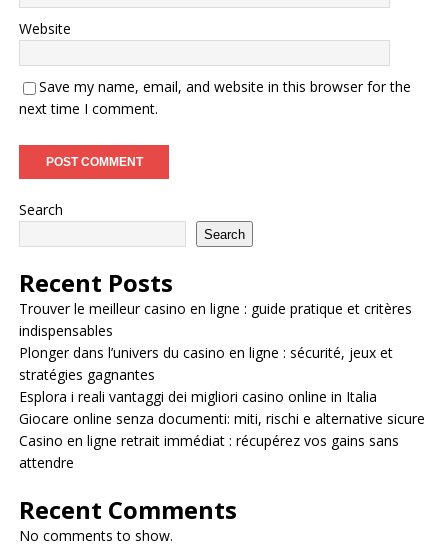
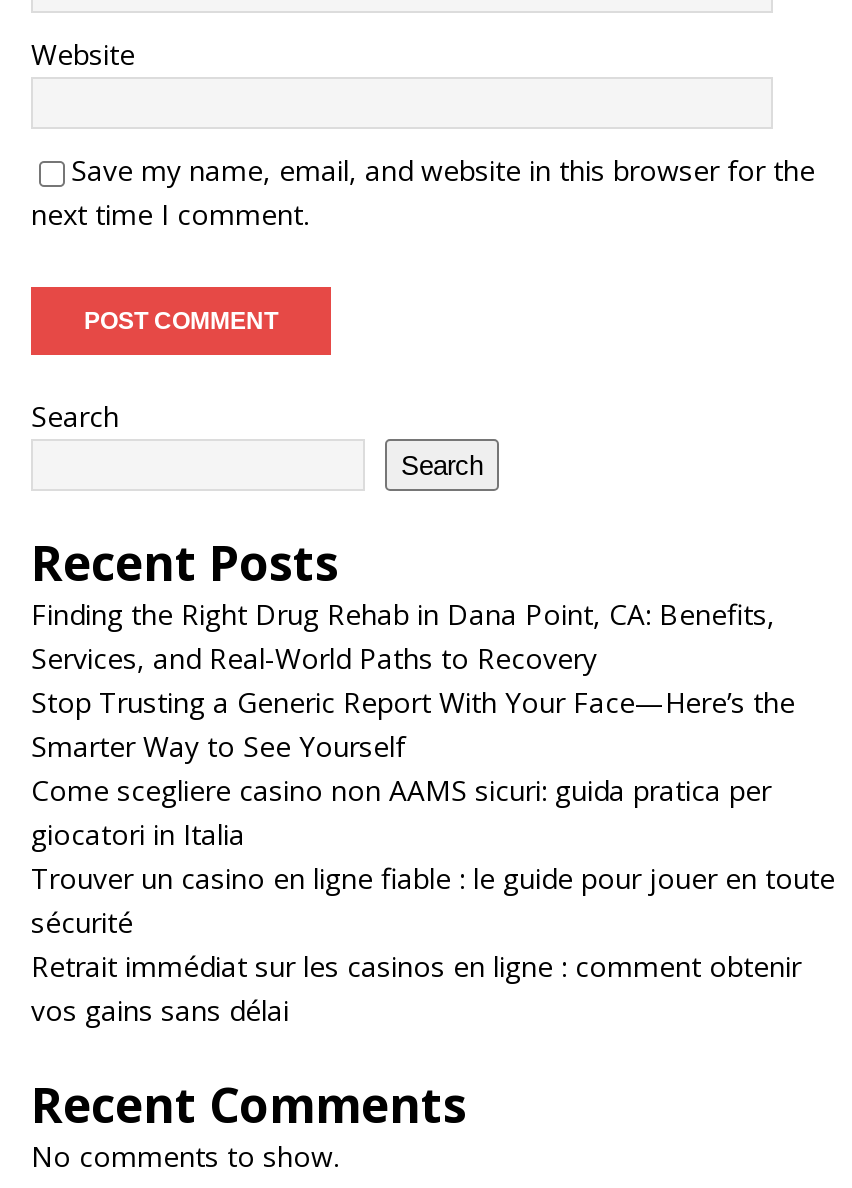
[19,299,425,472] Trouver le meilleur casino en ligne : guide pratique et critères | indispensables | Plonger dans l’univers du casino en ligne : sécurité, jeux et | stratégies gagnantes | Esplora i reali vantaggi dei migliori casino online in Italia | Giocare online senza documenti: miti, rischi e alternative sicure | Casino en ligne retrait immédiat : récupérez vos gains sans | attendre -> [31,595,835,1029] Finding the Right Drug Rehab in Dana Point, CA: Benefits, | Services, and Real-World Paths to Recovery | Stop Trusting a Generic Report With Your Face—Here’s the | Smarter Way to See Yourself | Come scegliere casino non AAMS sicuri: guida pratica per | giocatori in Italia | Trouver un casino en ligne fiable : le guide pour jouer en toute | sécurité | Retrait immédiat sur les casinos en ligne : comment obtenir | vos gains sans délai

